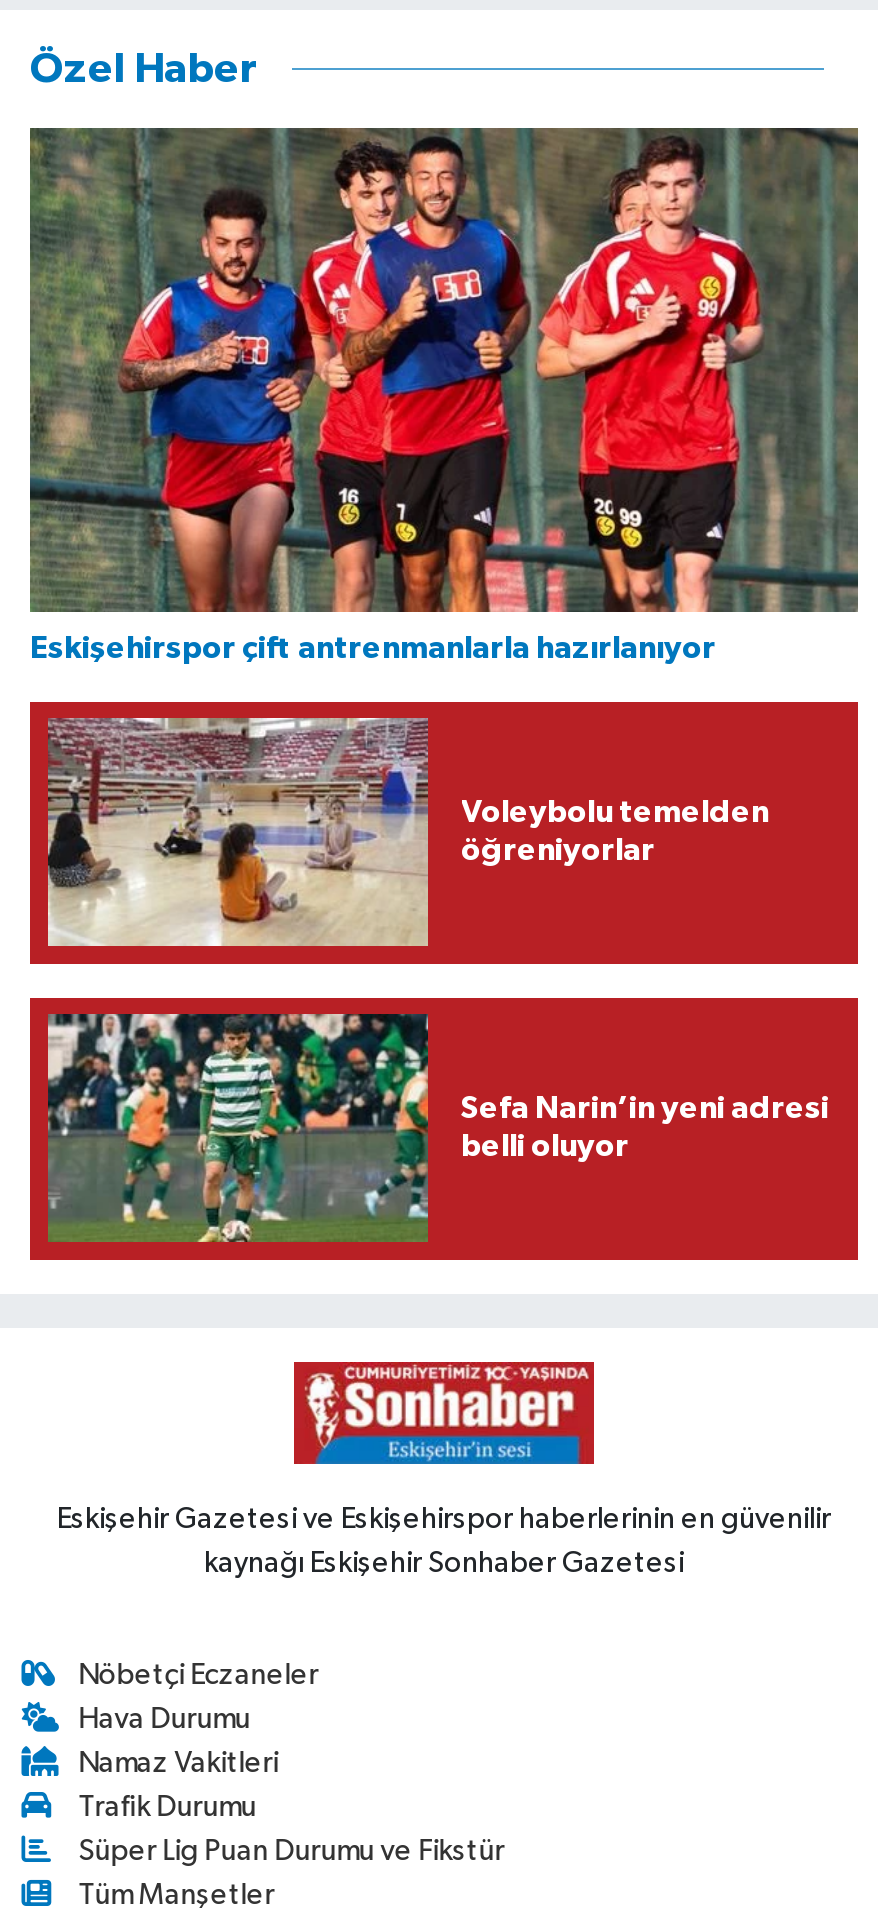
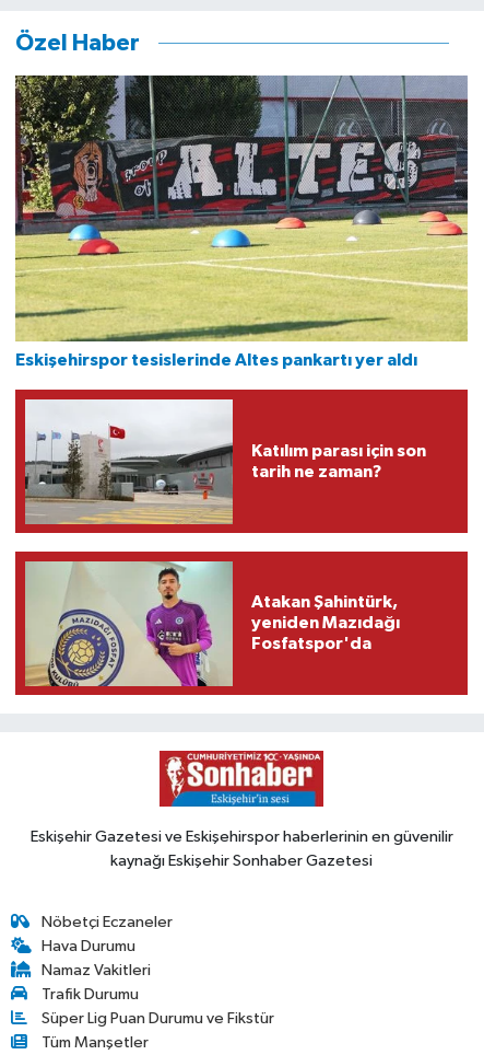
[28,127,860,664] [image] | Eskişehirspor çift antrenmanlarla hazırlanıyor -> [14,74,469,369] [image] | Eskişehirspor tesislerinde Altes pankartı yer aldı
[46,717,769,947] [image] | Voleybolu temelden | öğreniyorlar -> [24,398,426,525] [image] | Katılım parası için son | tarih ne zaman?
[46,1011,829,1243] [image] | Sefa Narin’in yeni adresi | belli oluyor -> [24,560,399,687] [image] | Atakan Şahintürk, | yeniden Mazıdağı | Fosfatspor'da

